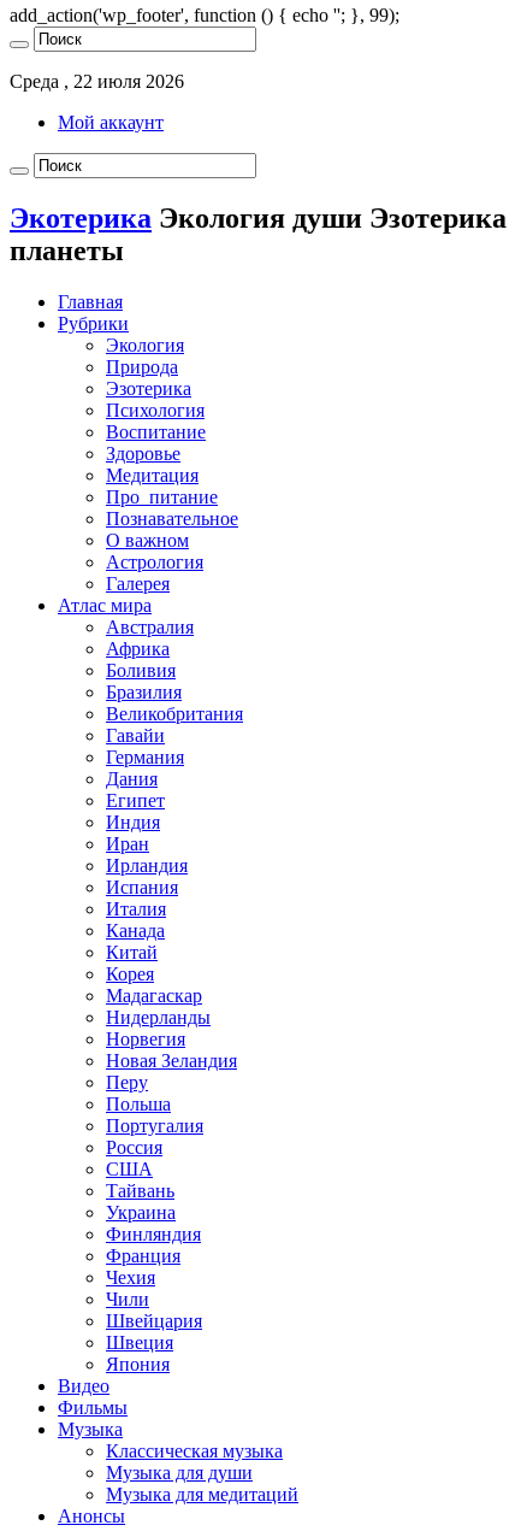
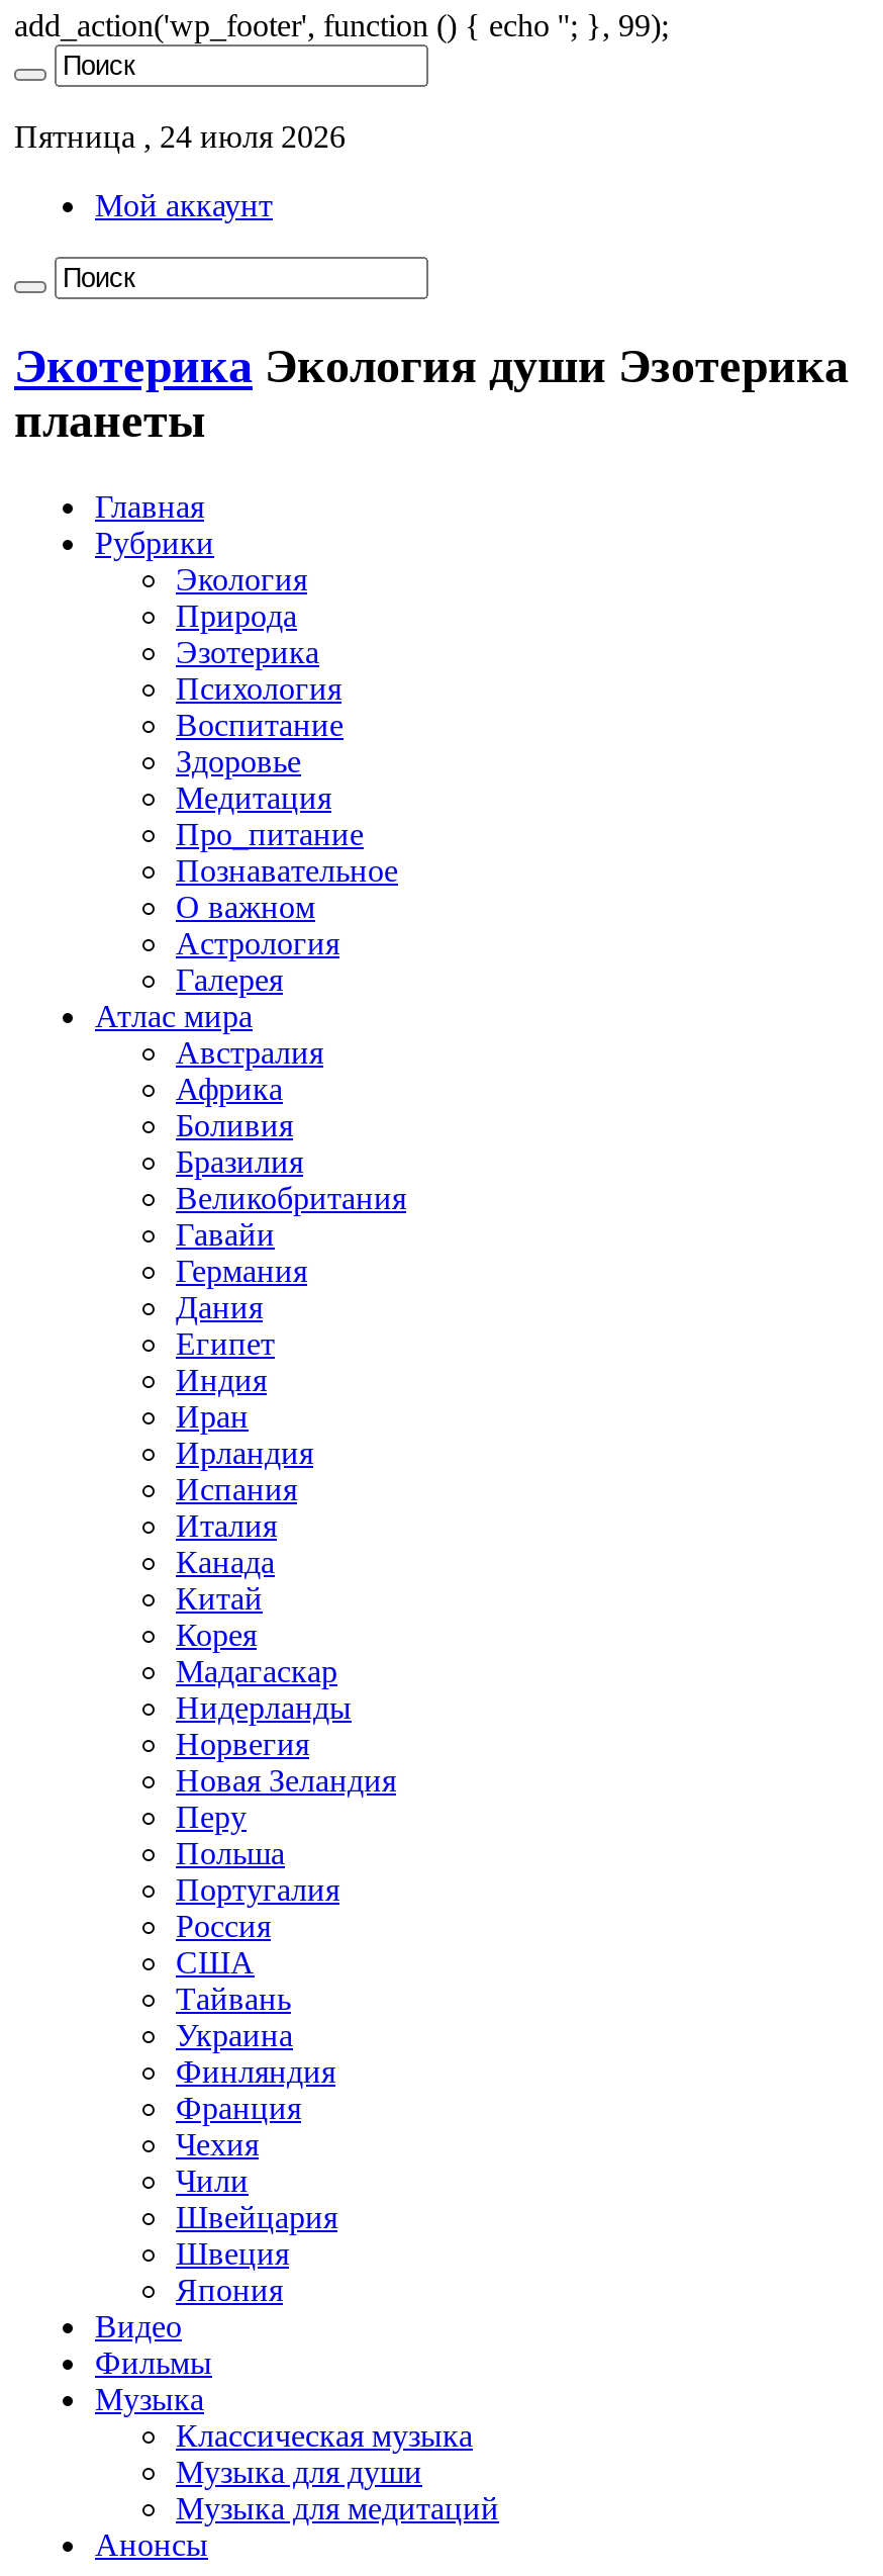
[10,71,184,92] Среда , 22 июля 2026 -> [14,119,346,154] Пятница , 24 июля 2026

